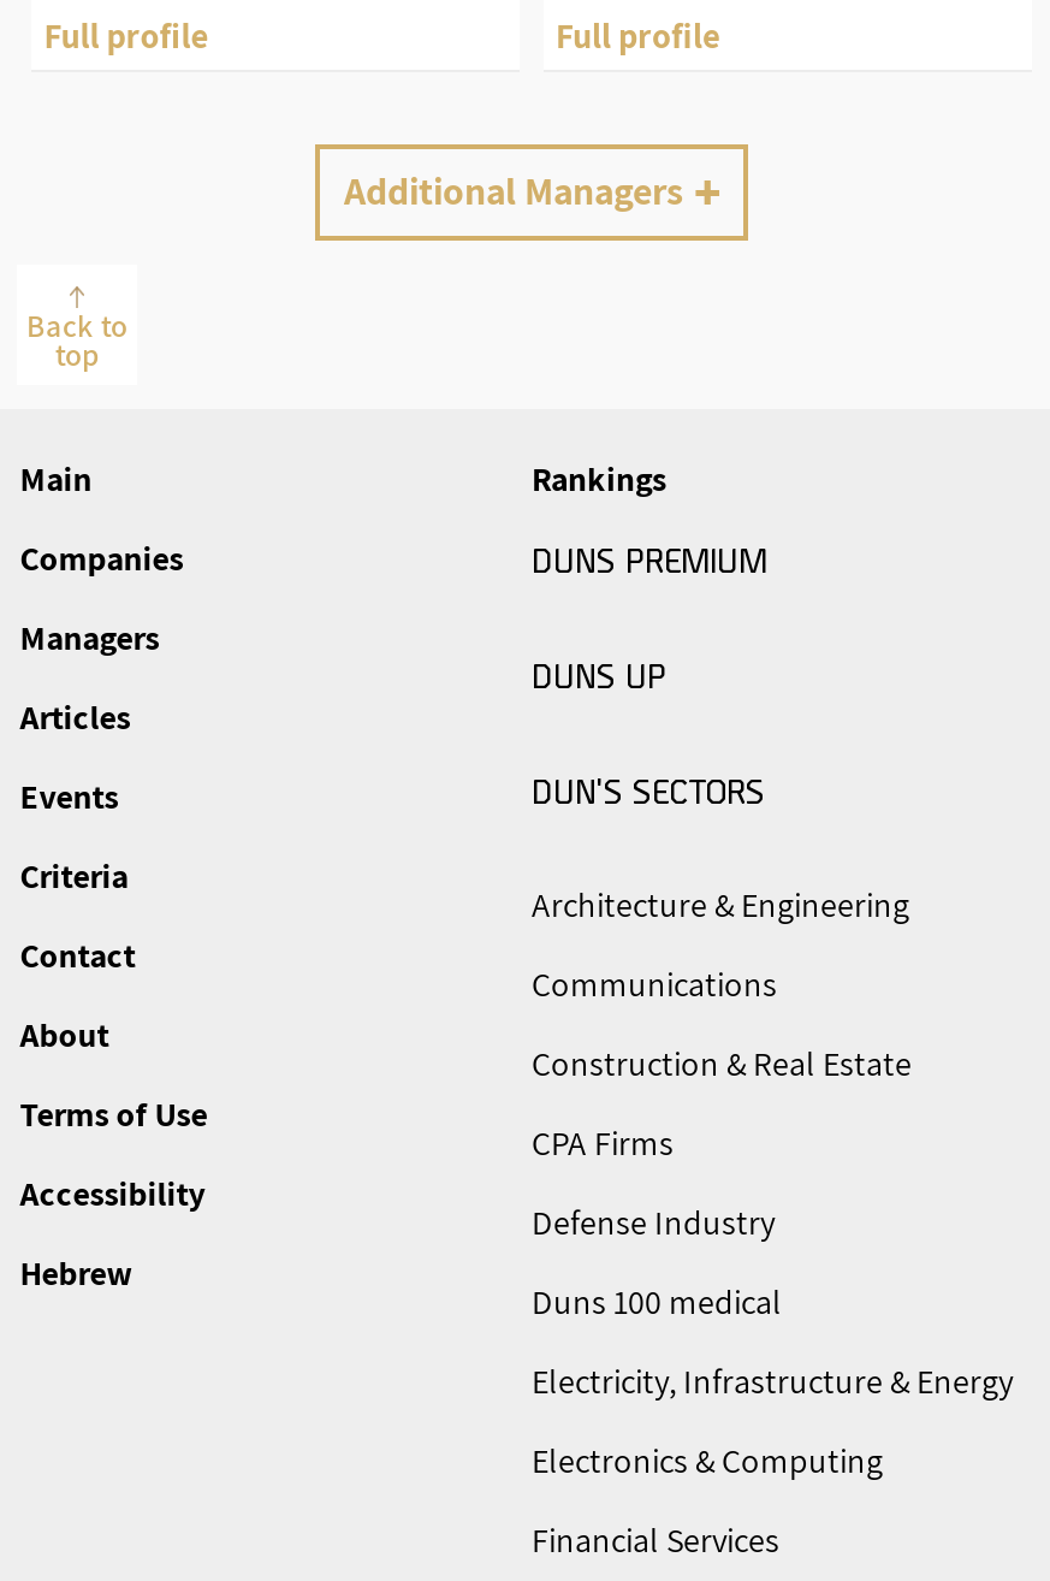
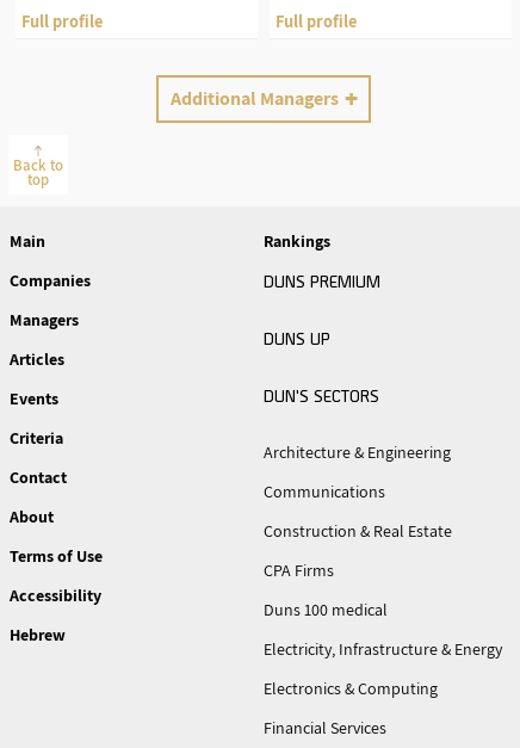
[532,1201,775,1244] Defense Industry -> none

